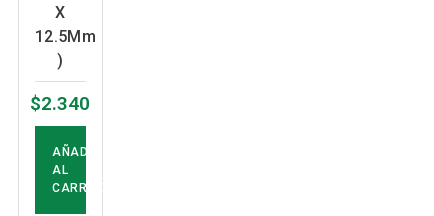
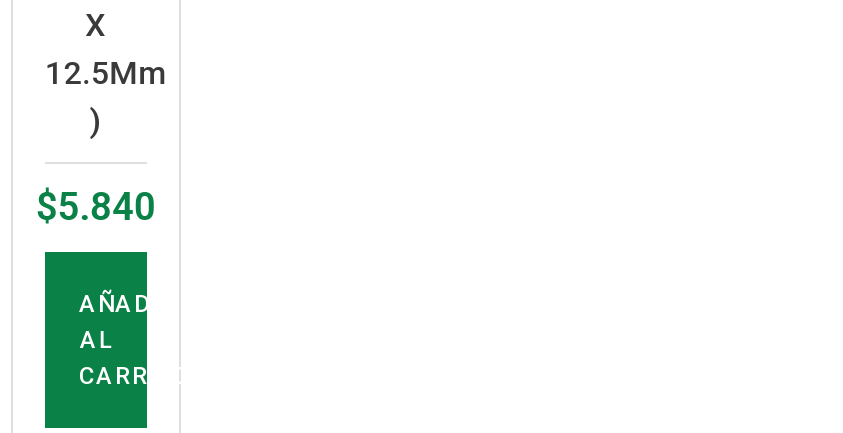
[30,92,90,115] $2.340 -> [36,184,156,230] $5.840

